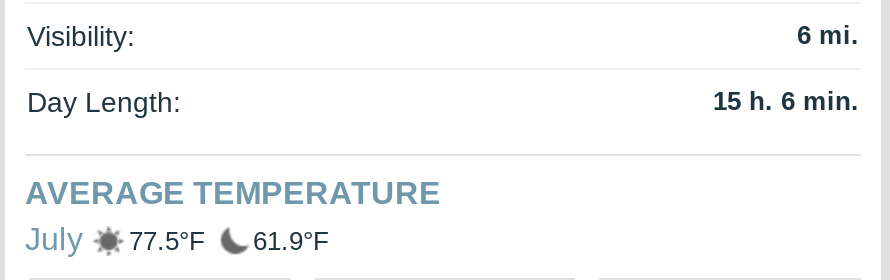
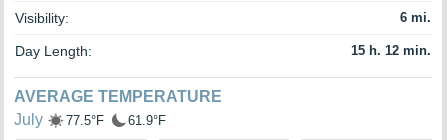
[713,87,859,117] 15 h. 6 min. -> [351,43,431,58] 15 h. 12 min.

